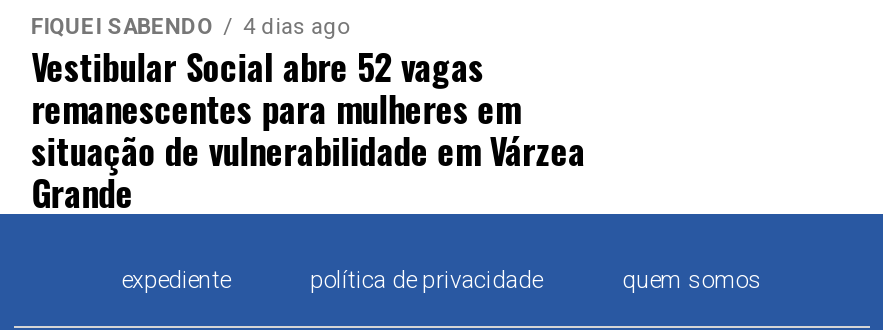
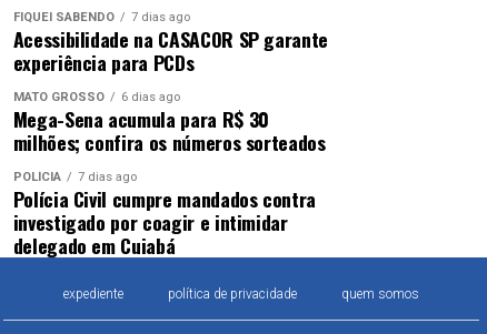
[31,14,585,218] 4 dias ago | Vestibular Social abre 52 vagas | remanescentes para mulheres em | situação de vulnerabilidade em Várzea | Grande -> [13,10,328,259] 7 dias ago | Acessibilidade na CASACOR SP garante | experiência para PCDs | MATO GROSSO | 6 dias ago | Mega-Sena acumula para R$ 30 | milhões; confira os números sorteados | POLÍCIA | 7 dias ago | Polícia Civil cumpre mandados contra | investigado por coagir e intimidar | delegado em Cuiabá

